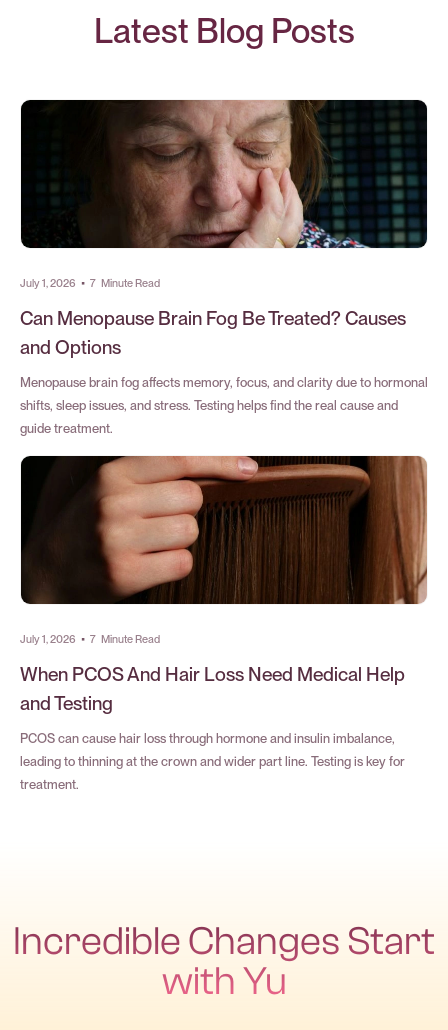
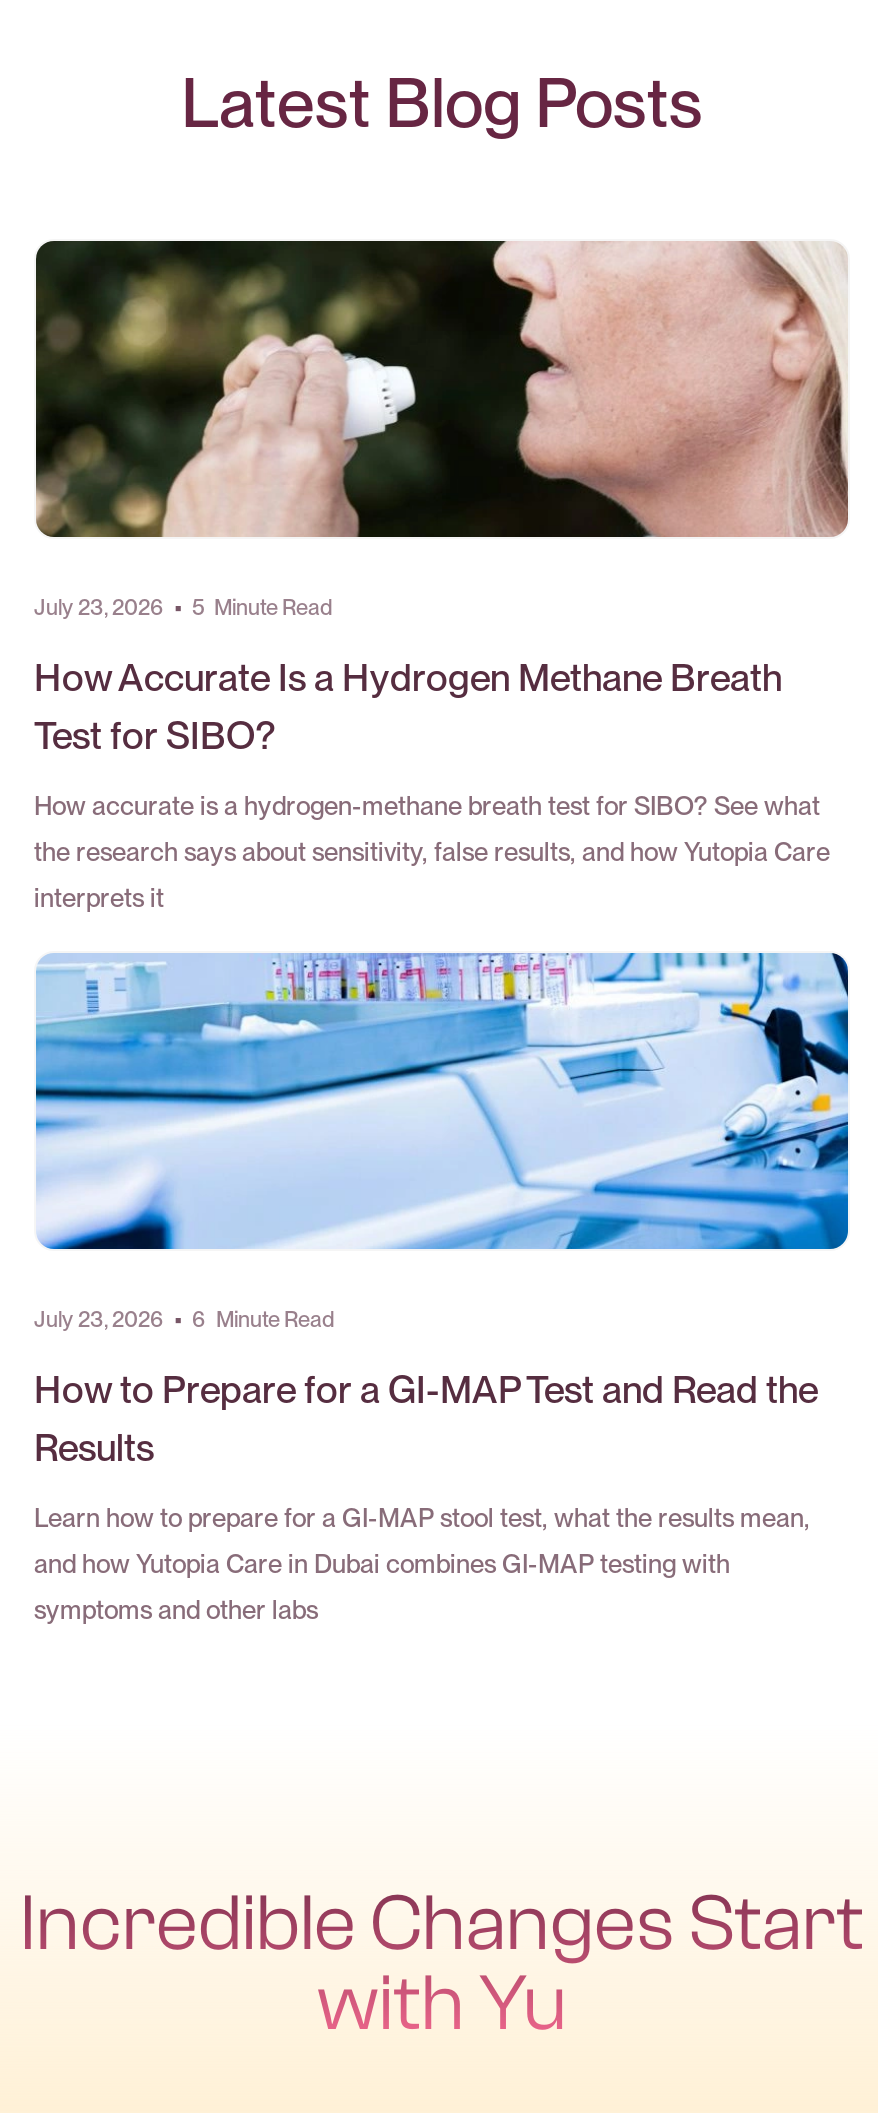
[20,99,428,290] [image] | July 1, 2026 • 7 Minute Read -> [34,239,850,622] [image] | July 23, 2026 • 5 Minute Read
[20,307,406,359] Can Menopause Brain Fog Be Treated? Causes | and Options -> [34,656,782,760] How Accurate Is a Hydrogen Methane Breath | Test for SIBO?
[20,375,428,390] Menopause brain fog affects memory, focus, and clarity due to hormonal -> [34,792,820,822] How accurate is a hydrogen-methane breath test for SIBO? See what
[20,398,398,413] shifts, sleep issues, and stress. Testing helps find the real cause and -> [34,838,830,868] the research says about sensitivity, false results, and how Yutopia Care
[20,421,113,436] guide treatment. -> [34,884,164,914] interprets it
[20,455,428,646] [image] | July 1, 2026 • 7 Minute Read -> [34,951,850,1334] [image] | July 23, 2026 • 6 Minute Read
[20,663,405,715] When PCOS And Hair Loss Need Medical Help | and Testing -> [34,1368,818,1472] How to Prepare for a GI-MAP Test and Read the | Results
[20,731,395,746] PCOS can cause hair loss through hormone and insulin imbalance, -> [34,1504,810,1534] Learn how to prepare for a GI-MAP stool test, what the results mean,
[20,754,405,769] leading to thinning at the crown and wider part line. Testing is key for -> [34,1550,730,1580] and how Yutopia Care in Dubai combines GI-MAP testing with
[20,777,79,792] treatment. -> [34,1596,318,1626] symptoms and other labs

